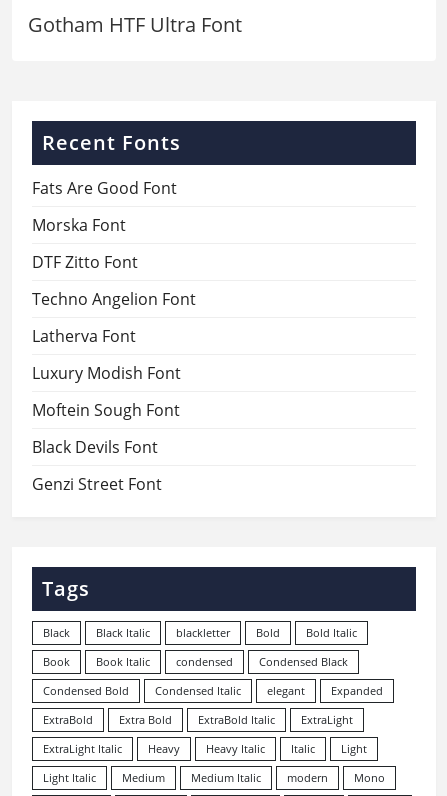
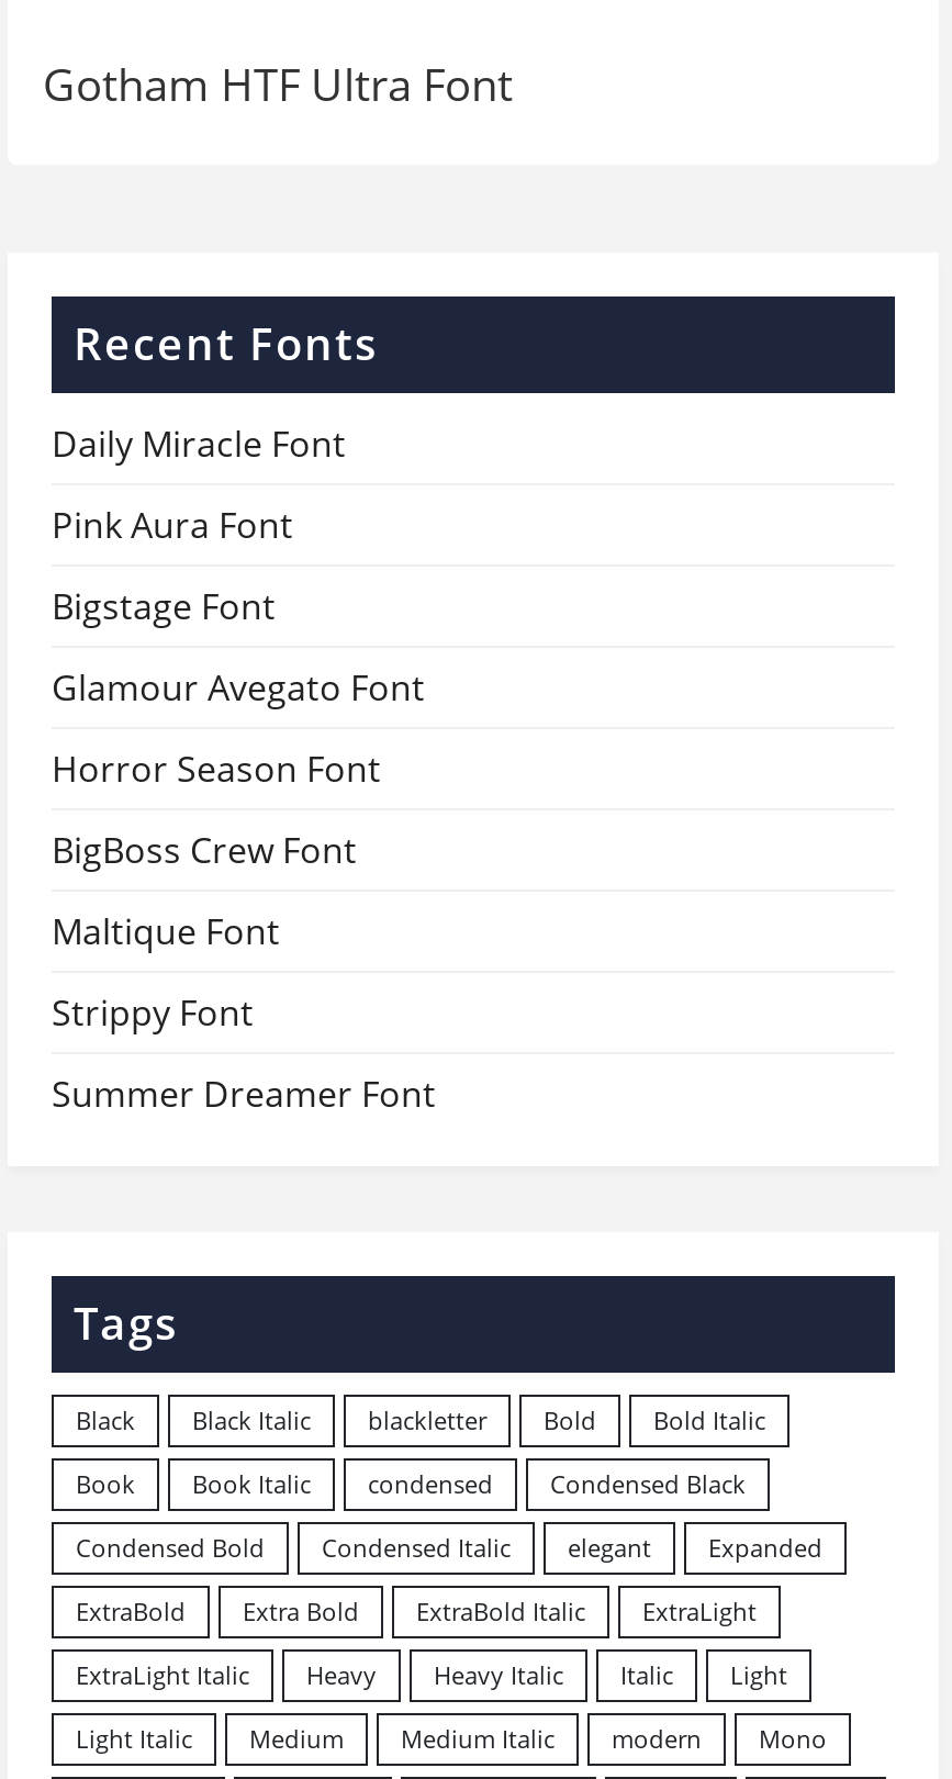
[32,177,177,199] Fats Are Good Font -> [52,419,346,467] Daily Miracle Font
[32,214,126,236] Morska Font -> [52,500,293,548] Pink Aura Font
[32,251,138,273] DTF Zitto Font -> [52,581,276,629] Bigstage Font
[32,288,196,310] Techno Angelion Font -> [52,662,425,711] Glamour Avegato Font
[32,325,136,347] Latherva Font -> [52,744,381,792] Horror Season Font
[32,362,181,384] Luxury Modish Font -> [52,825,357,873] BigBoss Crew Font
[32,399,180,421] Moftein Sough Font -> [52,906,280,955] Maltique Font
[32,436,158,458] Black Devils Font -> [52,987,254,1036] Strippy Font
[32,473,162,495] Genzi Street Font -> [52,1069,436,1117] Summer Dreamer Font

